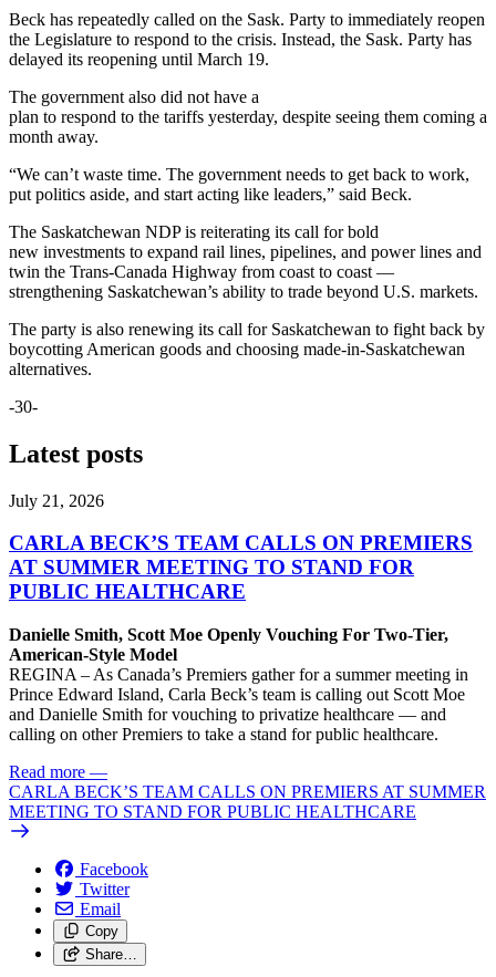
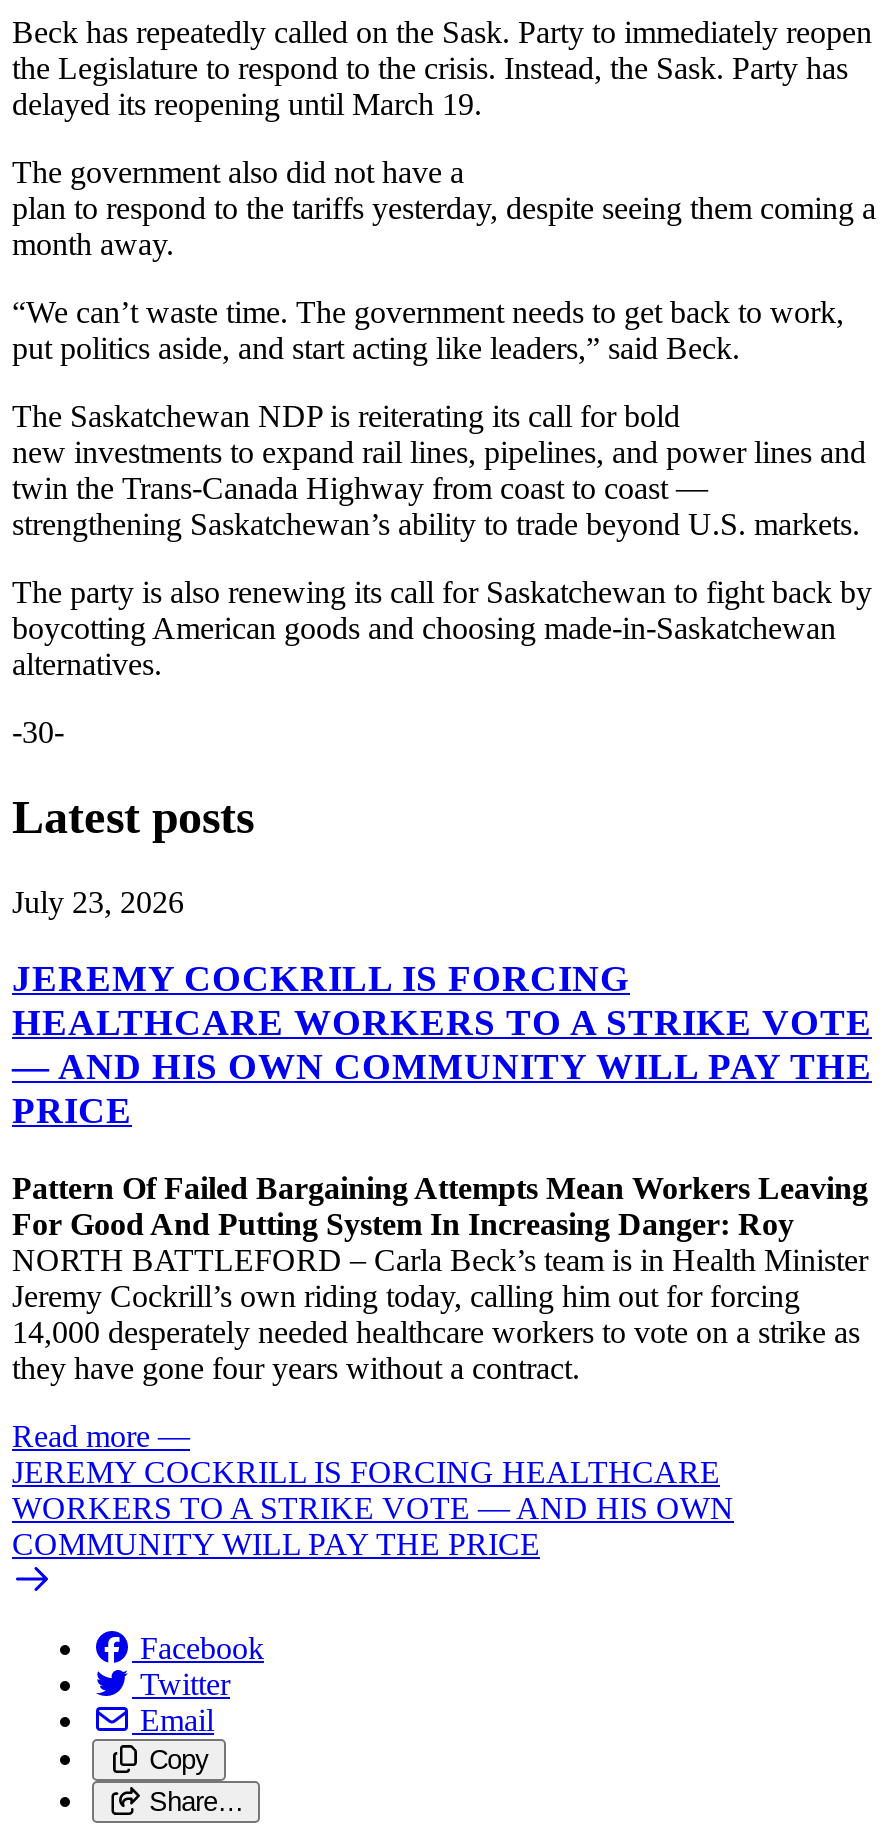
[9,491,104,510] July 21, 2026 -> [12,884,184,918] July 23, 2026
[9,532,473,603] CARLA BECK’S TEAM CALLS ON PREMIERS | AT SUMMER MEETING TO STAND FOR | PUBLIC HEALTHCARE -> [12,958,872,1132] JEREMY COCKRILL IS FORCING | HEALTHCARE WORKERS TO A STRIKE VOTE | — AND HIS OWN COMMUNITY WILL PAY THE | PRICE
[9,625,468,744] Danielle Smith, Scott Moe Openly Vouching For Two-Tier, | American-Style Model | REGINA – As Canada’s Premiers gather for a summer meeting in | Prince Edward Island, Carla Beck’s team is calling out Scott Moe | and Danielle Smith for vouching to privatize healthcare — and | calling on other Premiers to take a stand for public healthcare. -> [12,1171,868,1385] Pattern Of Failed Bargaining Attempts Mean Workers Leaving | For Good And Putting System In Increasing Danger: Roy | NORTH BATTLEFORD – Carla Beck’s team is in Health Minister | Jeremy Cockrill’s own riding today, calling him out for forcing | 14,000 desperately needed healthcare workers to vote on a strike as | they have gone four years without a contract.
[9,782,486,821] CARLA BECK’S TEAM CALLS ON PREMIERS AT SUMMER | MEETING TO STAND FOR PUBLIC HEALTHCARE -> [12,1455,734,1561] JEREMY COCKRILL IS FORCING HEALTHCARE | WORKERS TO A STRIKE VOTE — AND HIS OWN | COMMUNITY WILL PAY THE PRICE

